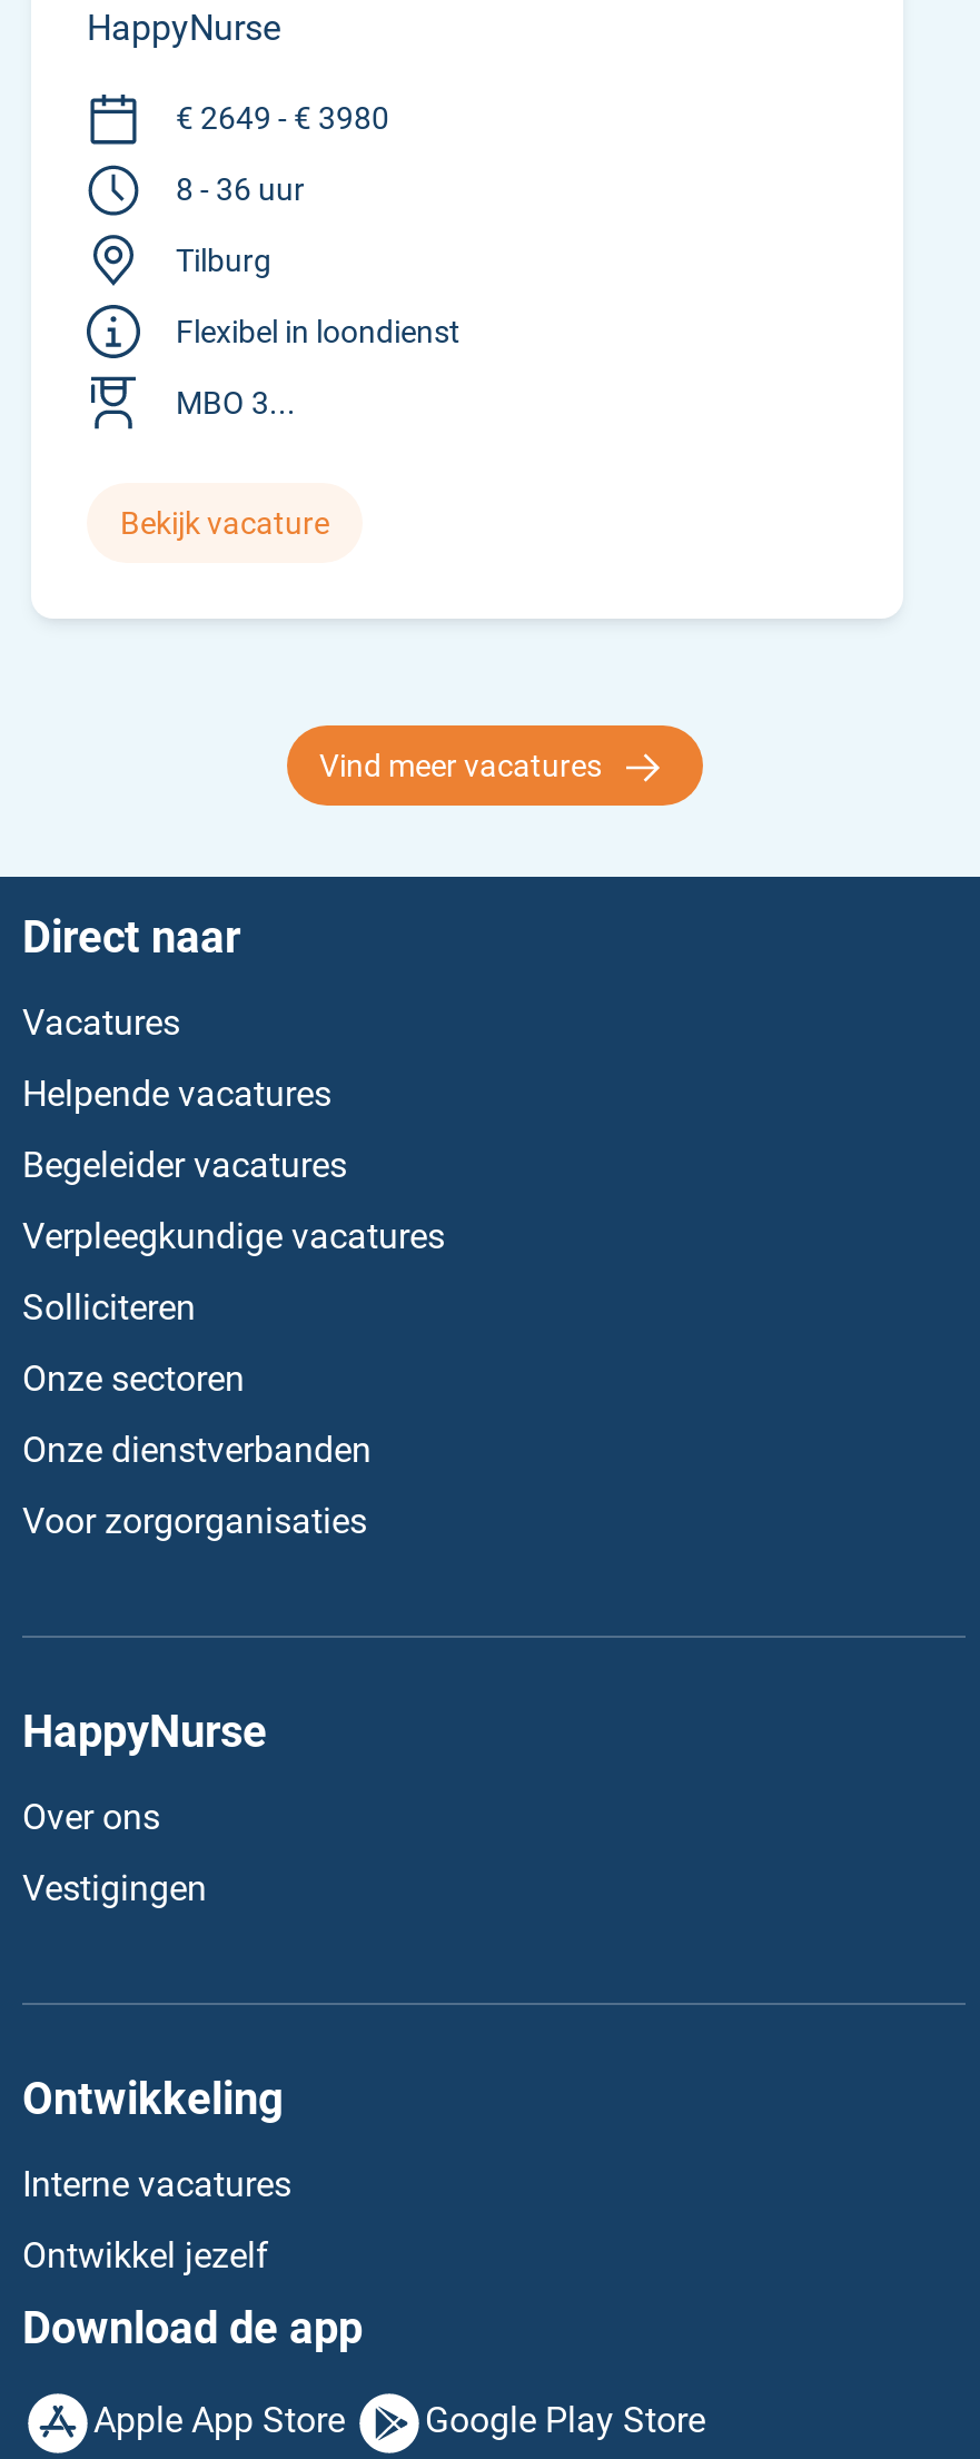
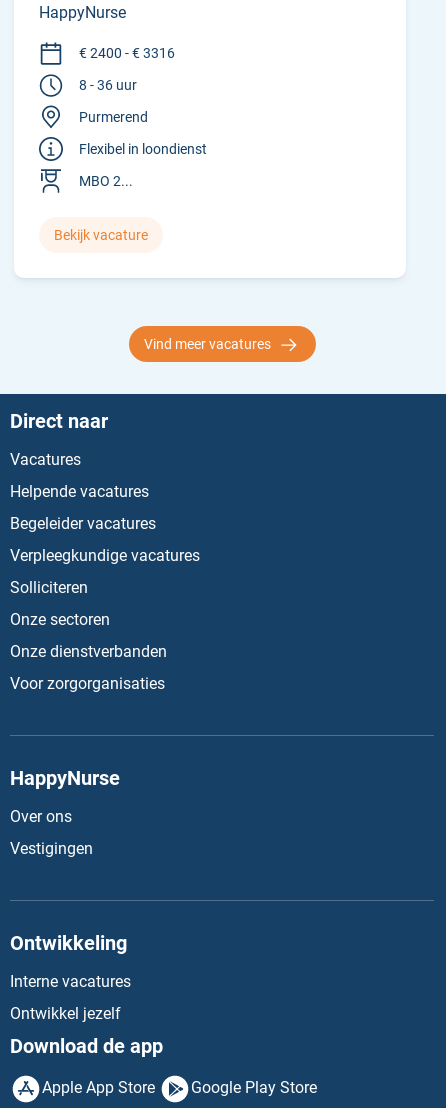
[176,99,389,135] € 2649 - € 3980 -> [79,45,175,61] € 2400 - € 3316
[176,242,271,277] Tilburg -> [79,109,148,125] Purmerend
[176,384,296,420] MBO 3... -> [79,173,133,189] MBO 2...

